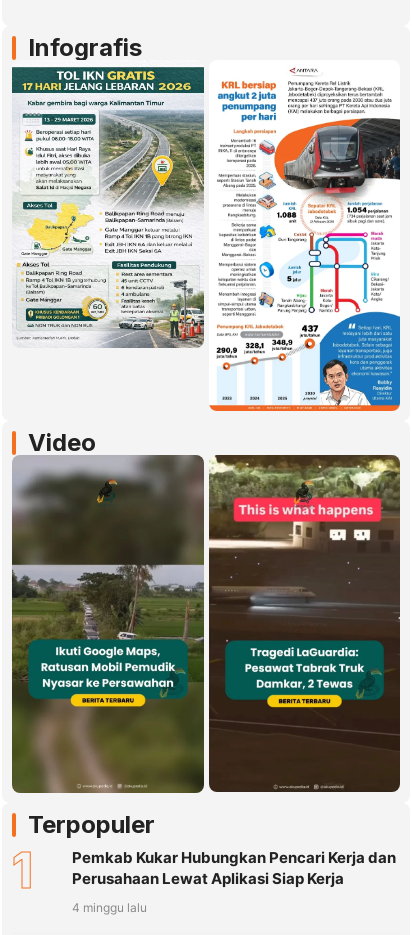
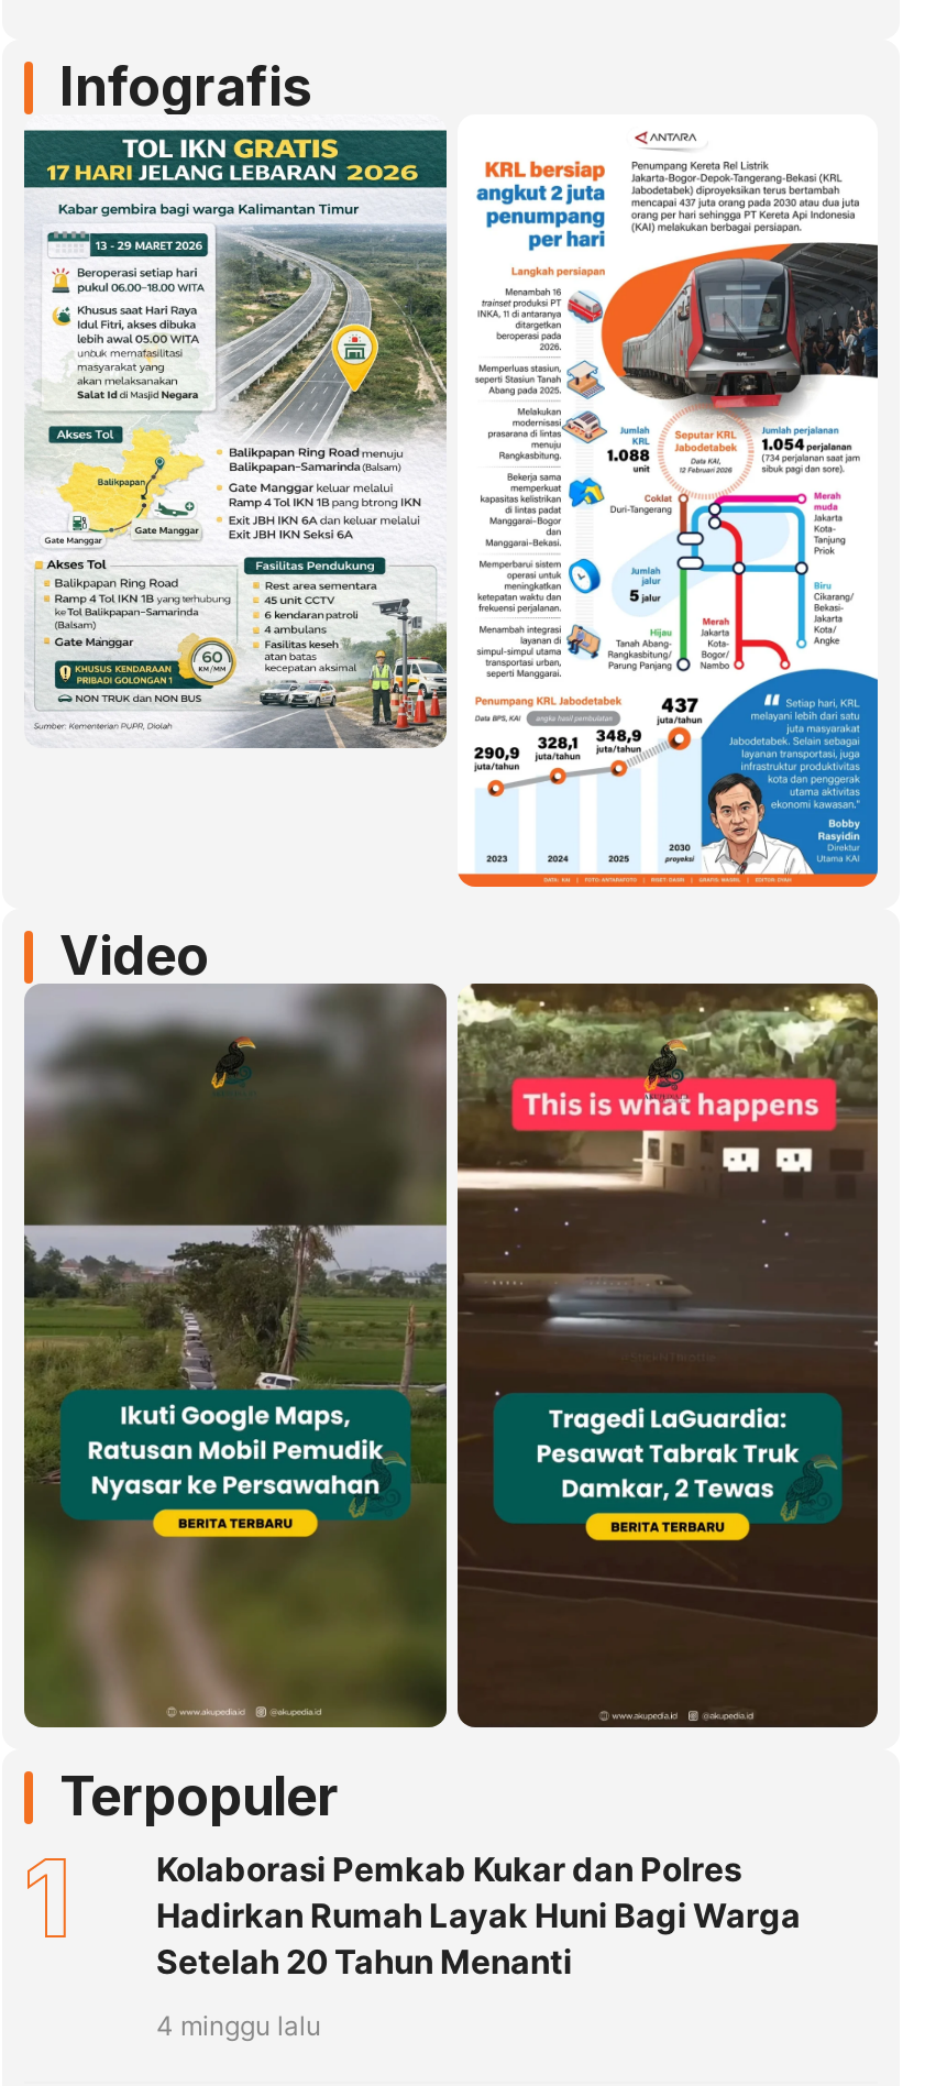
[72,848,396,888] Pemkab Kukar Hubungkan Pencari Kerja dan | Perusahaan Lewat Aplikasi Siap Kerja -> [156,1848,801,1982] Kolaborasi Pemkab Kukar dan Polres | Hadirkan Rumah Layak Huni Bagi Warga | Setelah 20 Tahun Menanti

